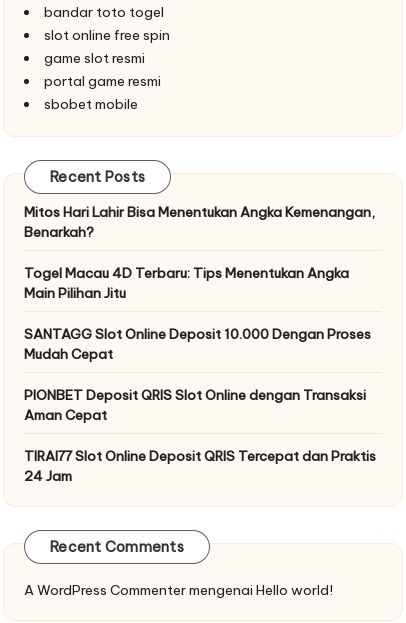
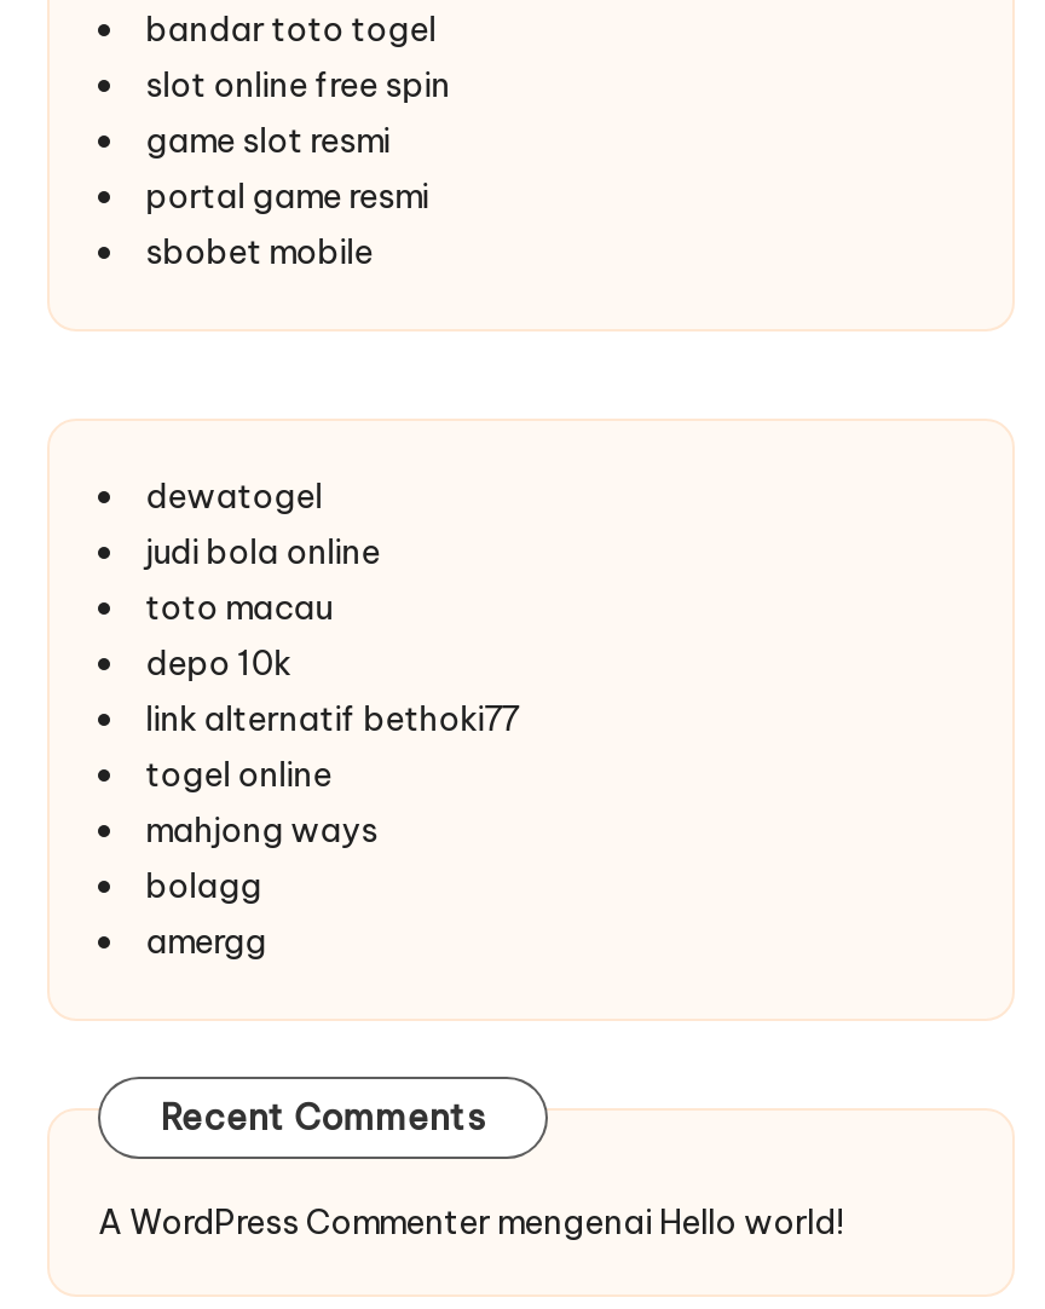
[24,168,376,485] Recent Posts | Mitos Hari Lahir Bisa Menentukan Angka Kemenangan, | Benarkah? | Togel Macau 4D Terbaru: Tips Menentukan Angka | Main Pilihan Jitu | SANTAGG Slot Online Deposit 10.000 Dengan Proses | Mudah Cepat | PIONBET Deposit QRIS Slot Online dengan Transaksi | Aman Cepat | TIRAI77 Slot Online Deposit QRIS Tercepat dan Praktis | 24 Jam -> [145,475,518,964] dewatogel | judi bola online | toto macau | depo 10k | link alternatif bethoki77 | togel online | mahjong ways | bolagg | amergg

